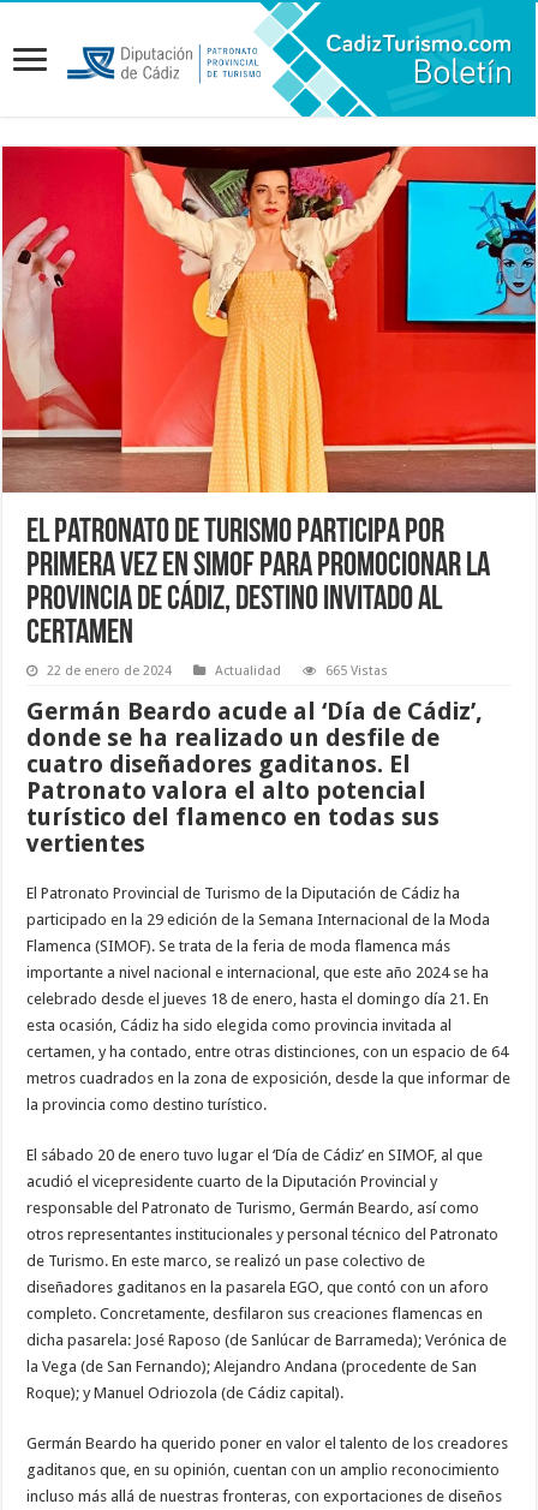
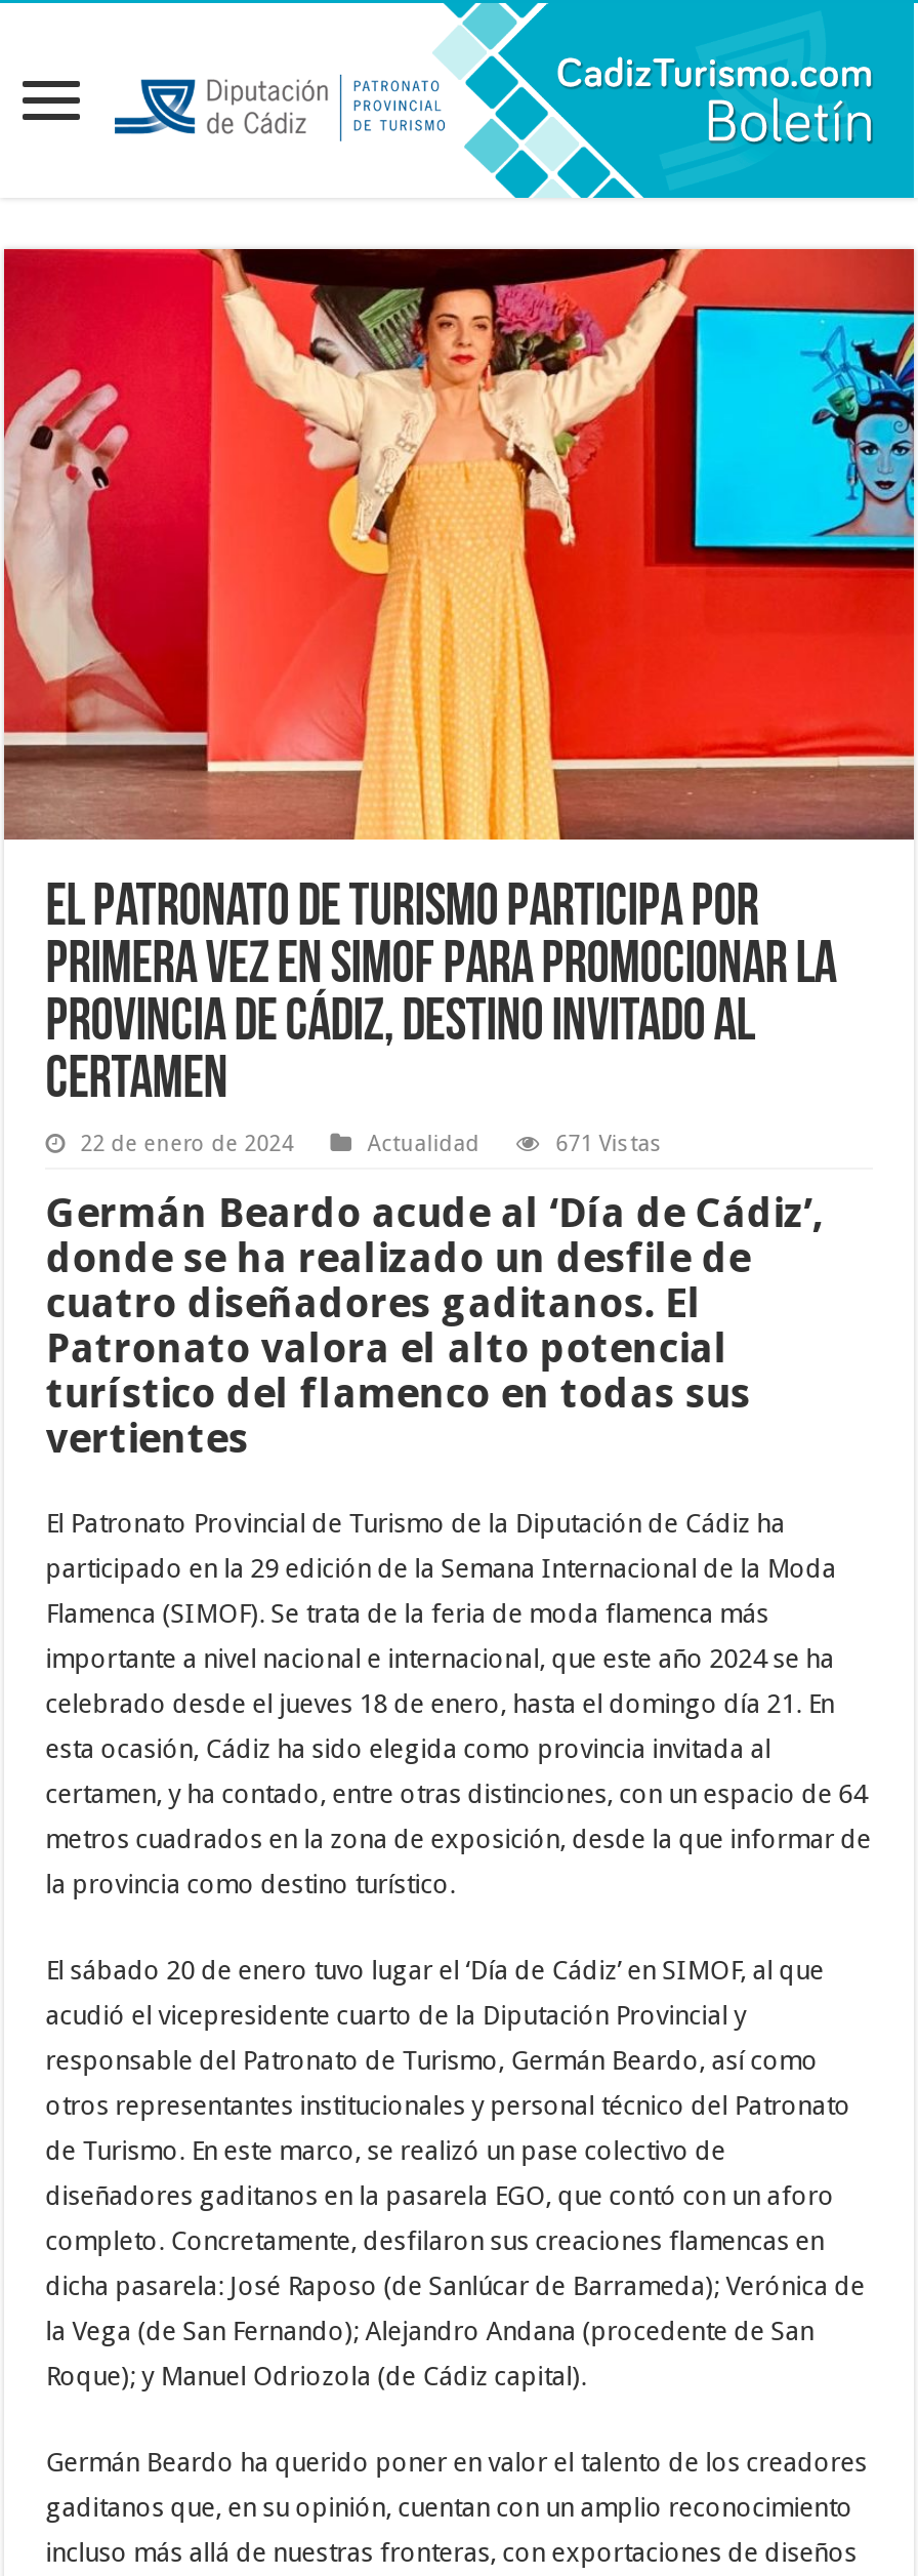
[326,663,388,678] 665 Vistas -> [556,1130,662,1156] 671 Vistas

